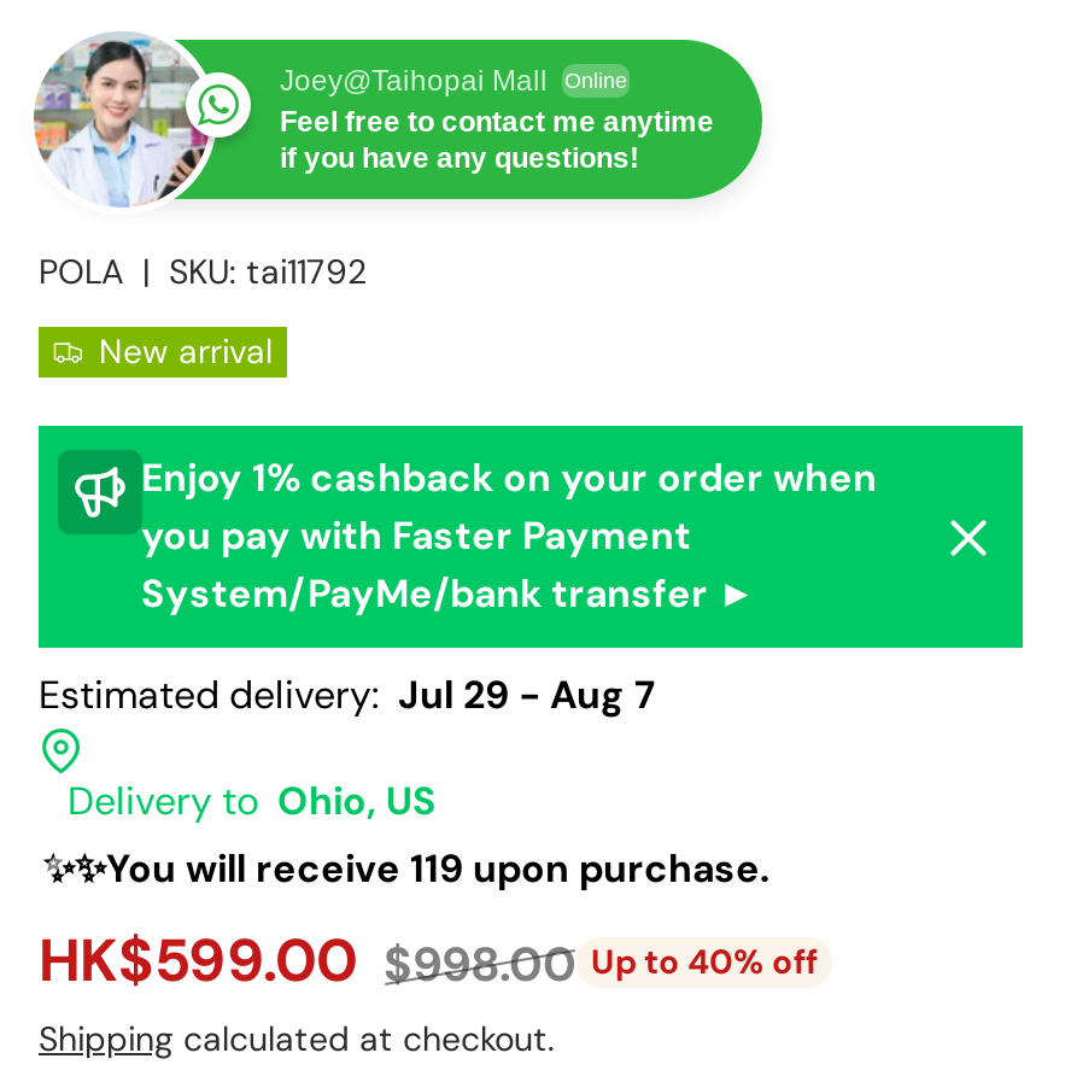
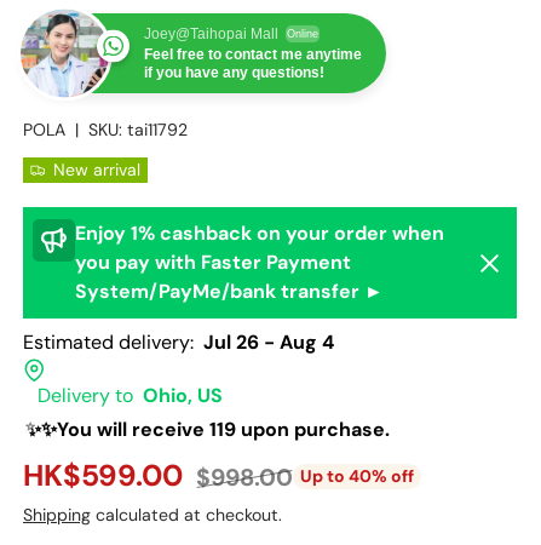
[39,670,656,720] Estimated delivery: Jul 29 - Aug 7 -> [23,330,334,355] Estimated delivery: Jul 26 - Aug 4

